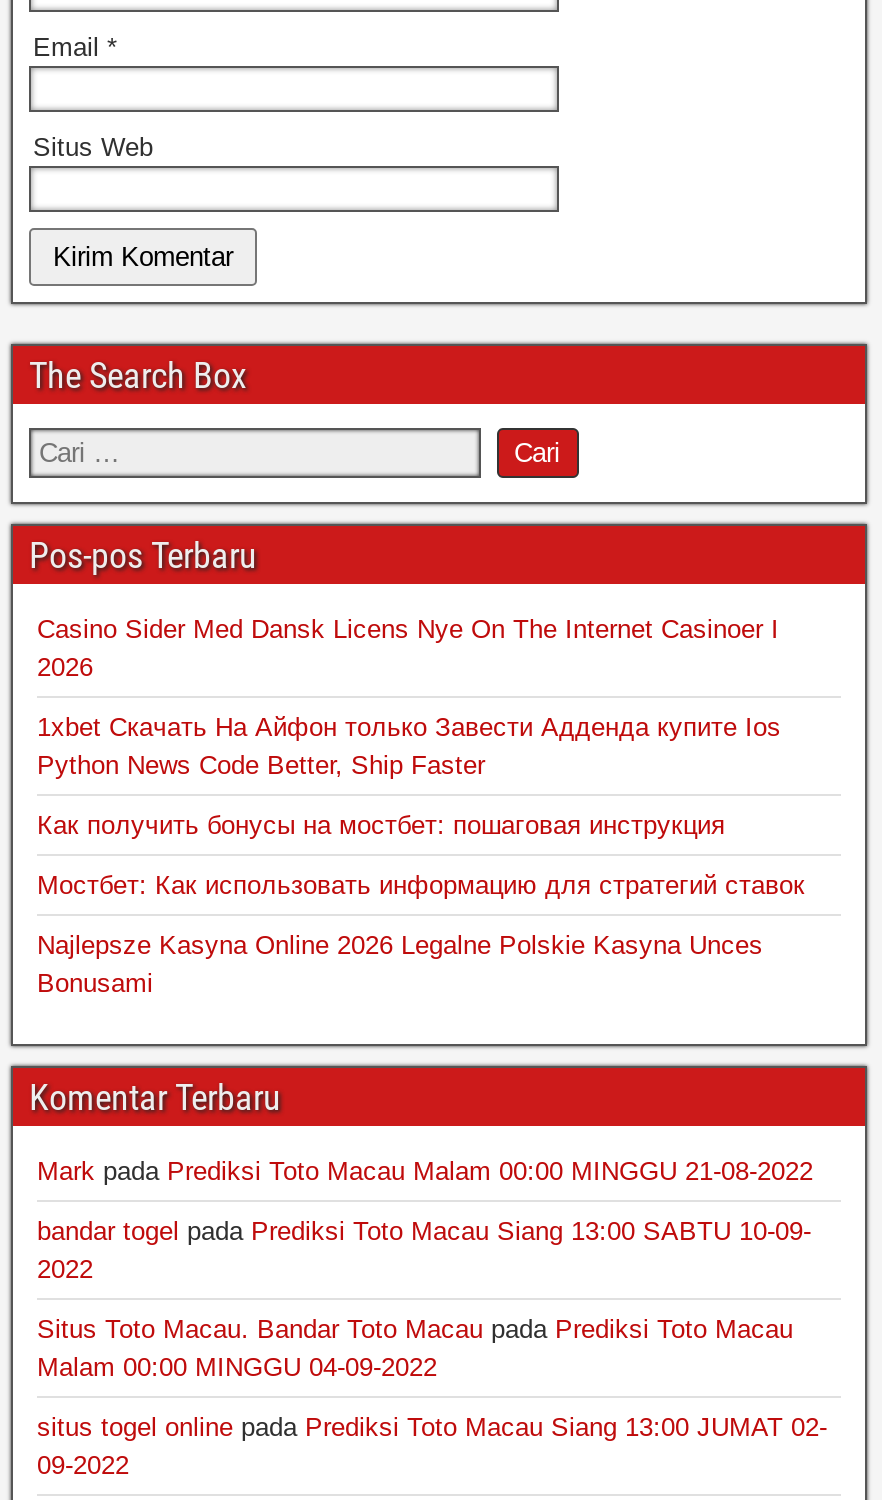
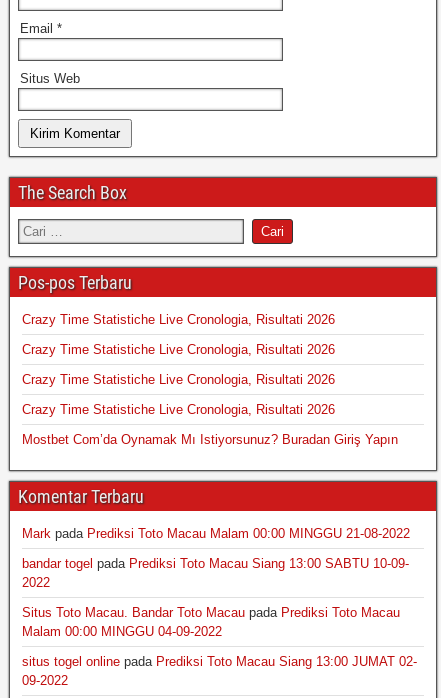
[37,614,779,682] Casino Sider Med Dansk Licens Nye On The Internet Casinoer I | 2026 -> [22,312,335,327] Crazy Time Statistiche Live Cronologia, Risultati 2026
[37,712,781,780] 1xbet Скачать На Айфон только Завести Адденда купите Ios | Python News Code Better, Ship Faster -> [22,342,335,357] Crazy Time Statistiche Live Cronologia, Risultati 2026
[37,810,725,840] Как получить бонусы на мостбет: пошаговая инструкция -> [22,372,335,387] Crazy Time Statistiche Live Cronologia, Risultati 2026
[37,870,805,900] Мостбет: Как использовать информацию для стратегий ставок -> [22,402,335,417] Crazy Time Statistiche Live Cronologia, Risultati 2026
[37,930,763,998] Najlepsze Kasyna Online 2026 Legalne Polskie Kasyna Unces | Bonusami -> [22,432,398,447] Mostbet Com’da Oynamak Mı Istiyorsunuz? Buradan Giriş Yapın

